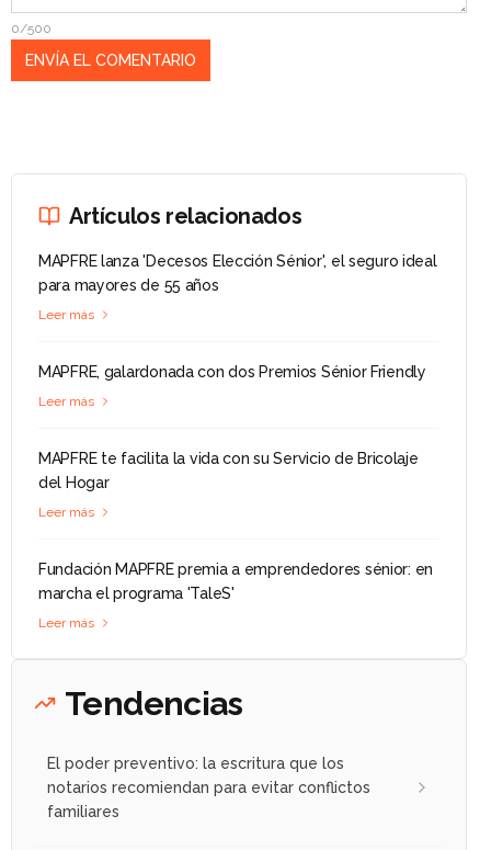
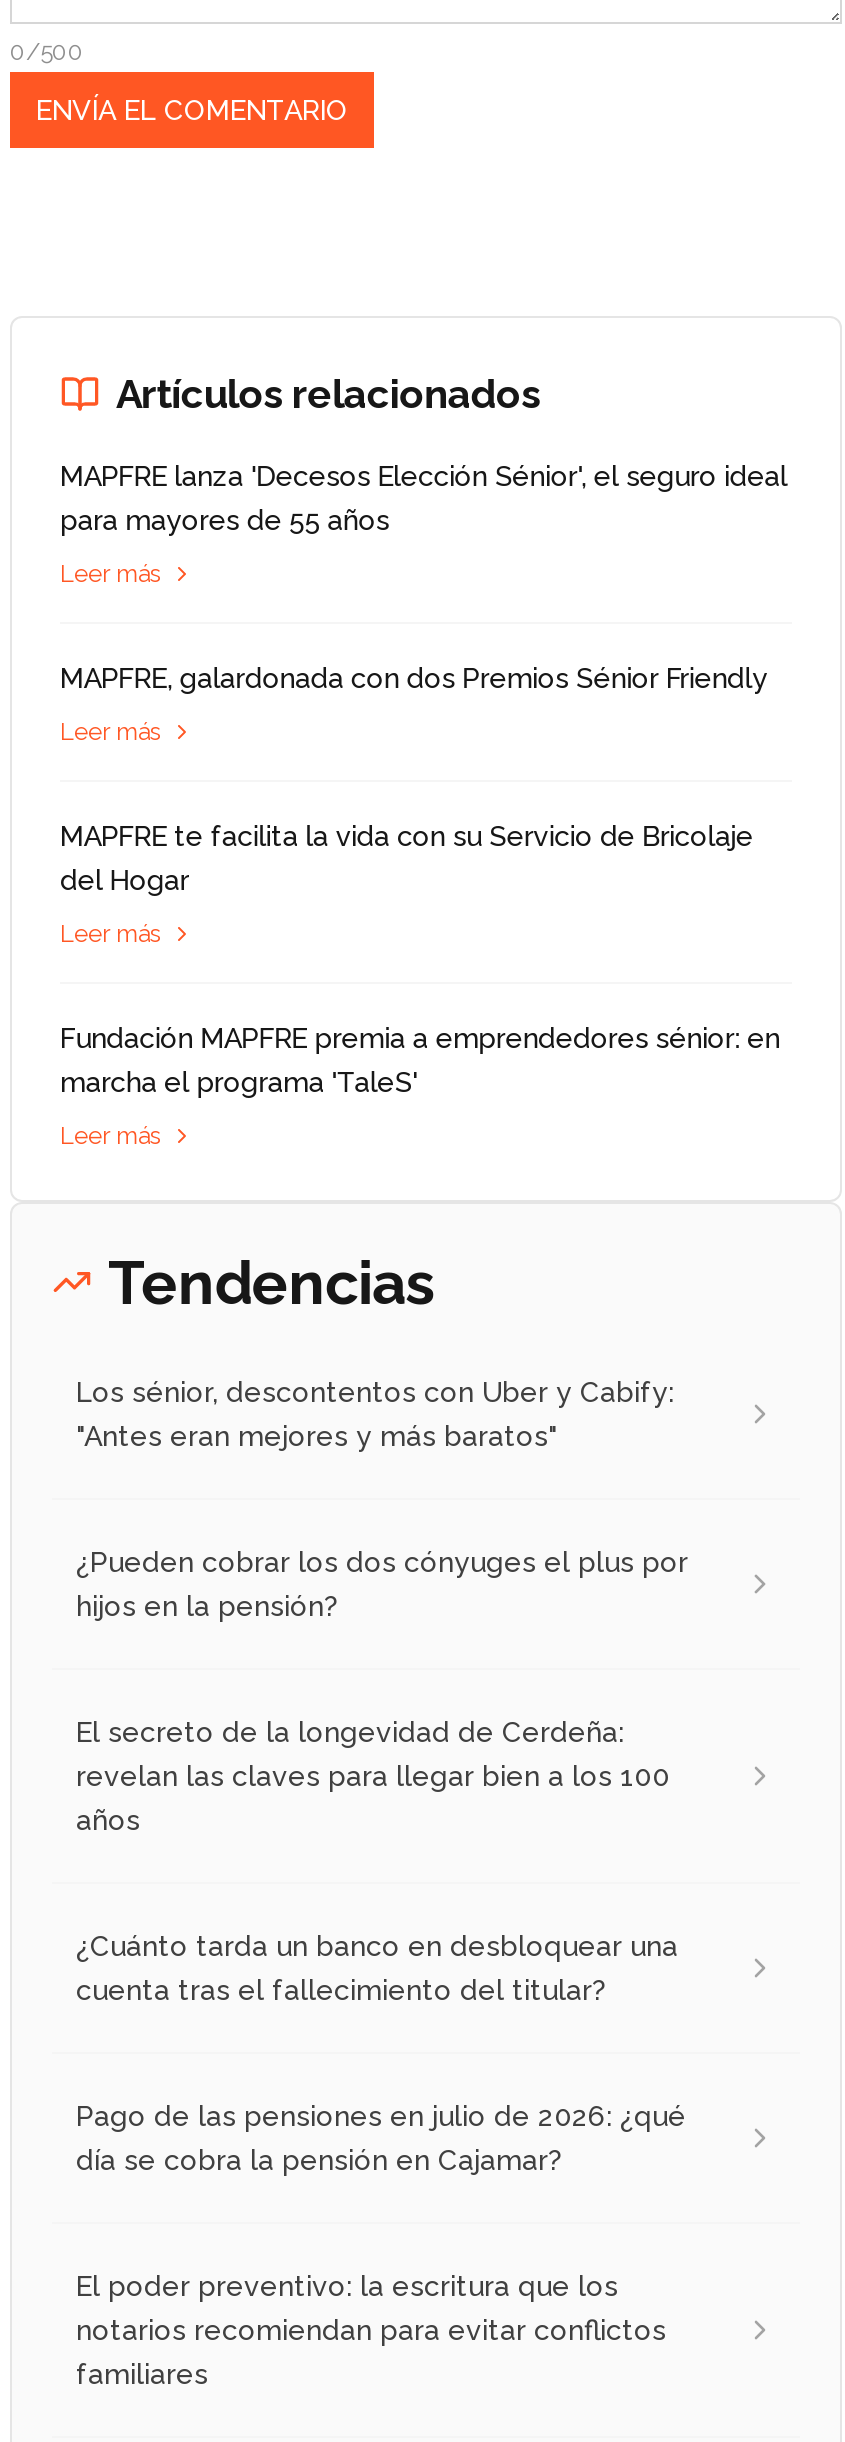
none -> [76,1376,674,1452] Los sénior, descontentos con Uber y Cabify: | "Antes eran mejores y más baratos"
none -> [76,1546,688,1622] ¿Pueden cobrar los dos cónyuges el plus por | hijos en la pensión?
none -> [76,1716,670,1836] El secreto de la longevidad de Cerdeña: | revelan las claves para llegar bien a los 100 | años
none -> [76,1930,678,2006] ¿Cuánto tarda un banco en desbloquear una | cuenta tras el fallecimiento del titular?
none -> [76,2100,686,2176] Pago de las pensiones en julio de 2026: ¿qué | día se cobra la pensión en Cajamar?

